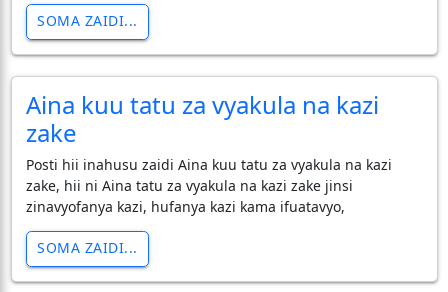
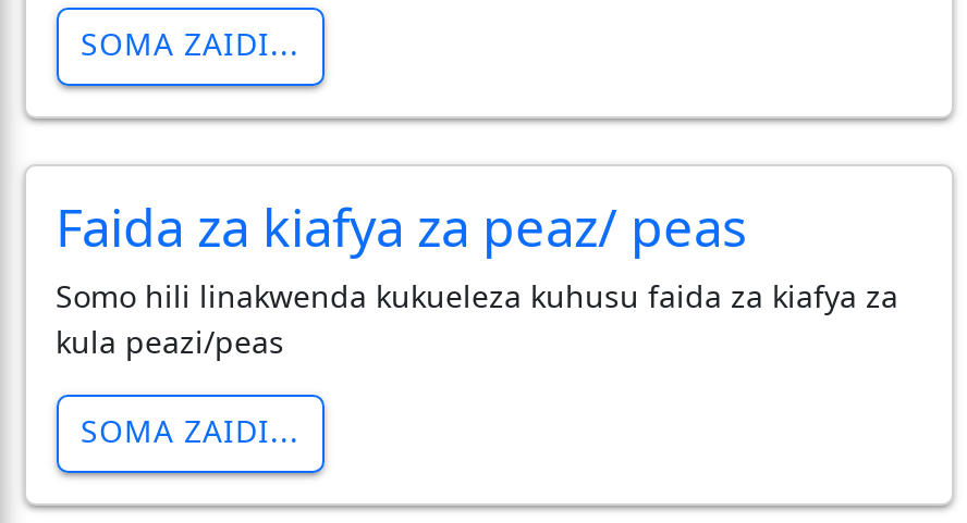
[25,88,391,216] Aina kuu tatu za vyakula na kazi | zake | Posti hii inahusu zaidi Aina kuu tatu za vyakula na kazi | zake, hii ni Aina tatu za vyakula na kazi zake jinsi | zinavyofanya kazi, hufanya kazi kama ifuatavyo, -> [56,190,898,362] Faida za kiafya za peaz/ peas | Somo hili linakwenda kukueleza kuhusu faida za kiafya za | kula peazi/peas

